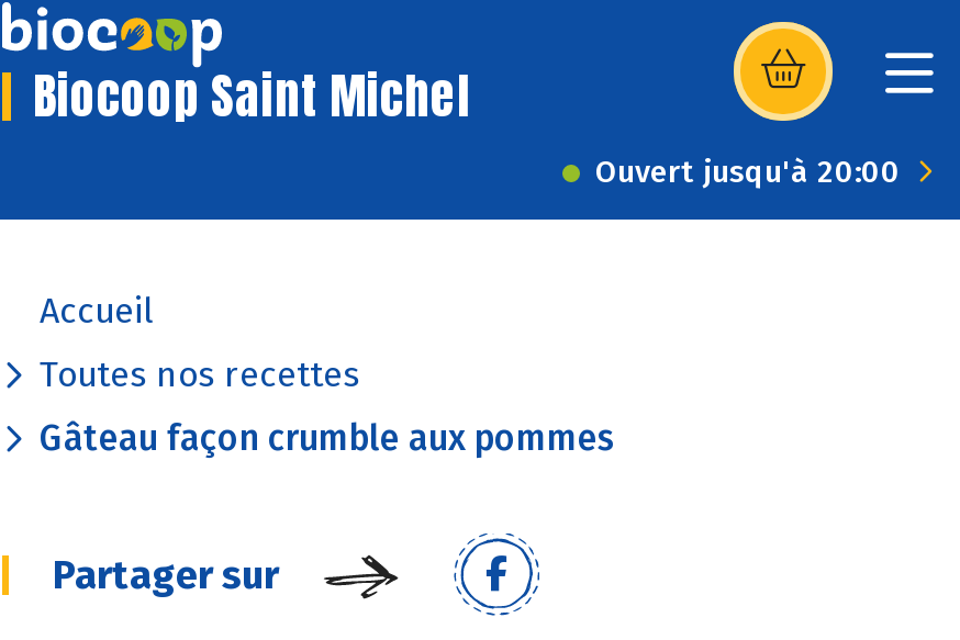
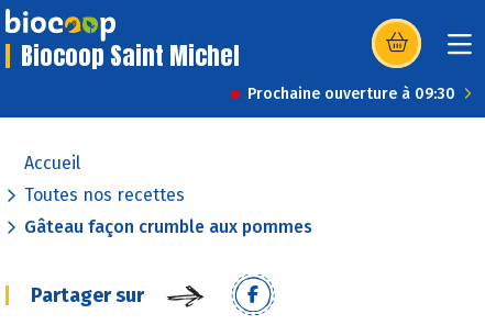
[595,154,901,191] Ouvert jusqu'à 20:00 -> [247,85,455,103] Prochaine ouverture à 09:30

